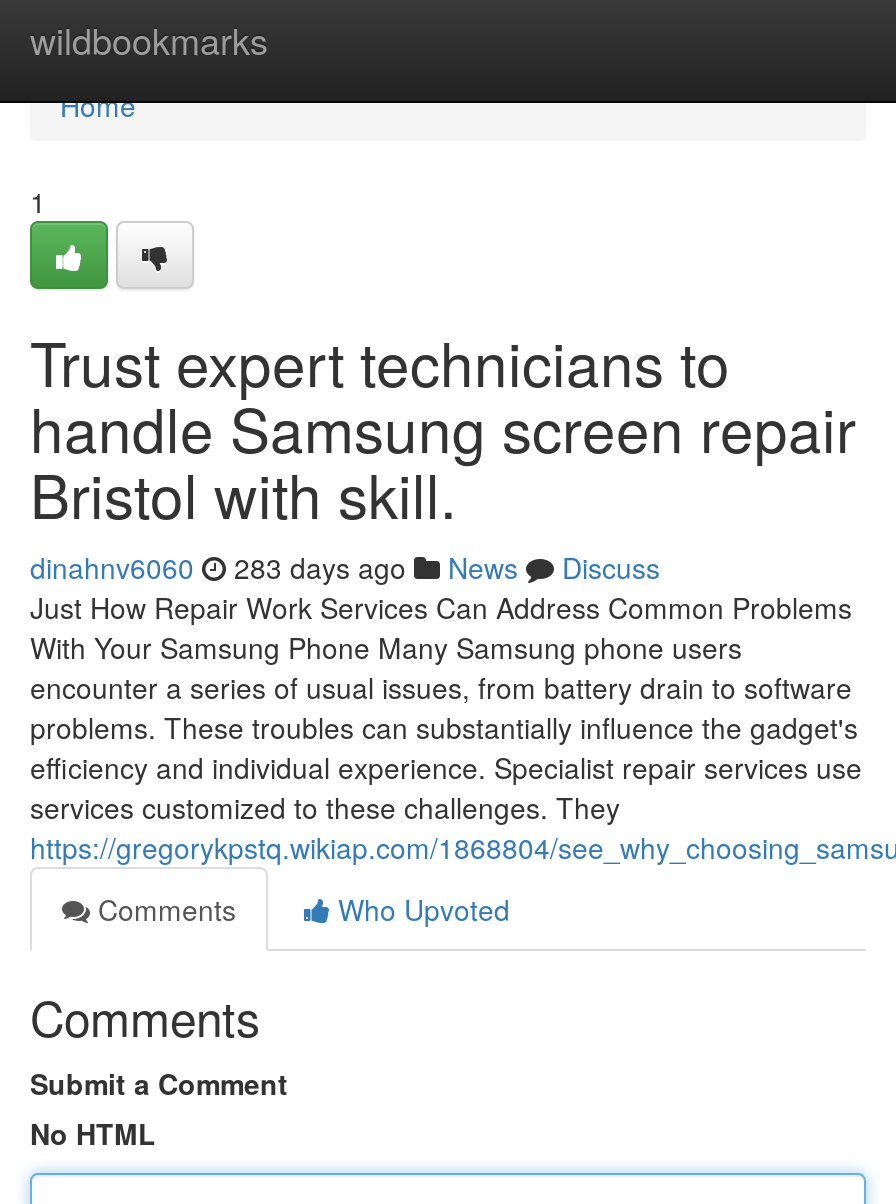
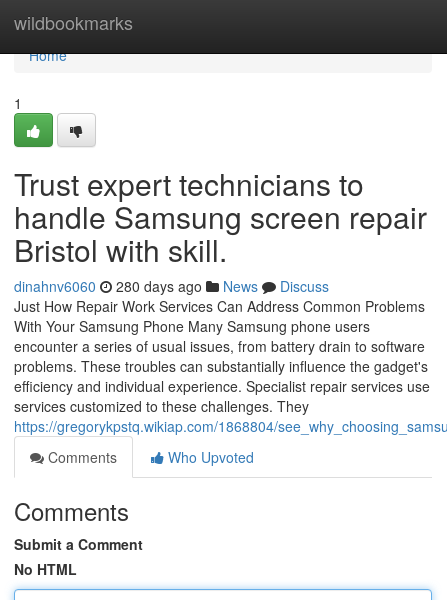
[30,547,660,587] dinahnv6060 283 days ago News Discuss -> [14,276,329,296] dinahnv6060 280 days ago News Discuss

